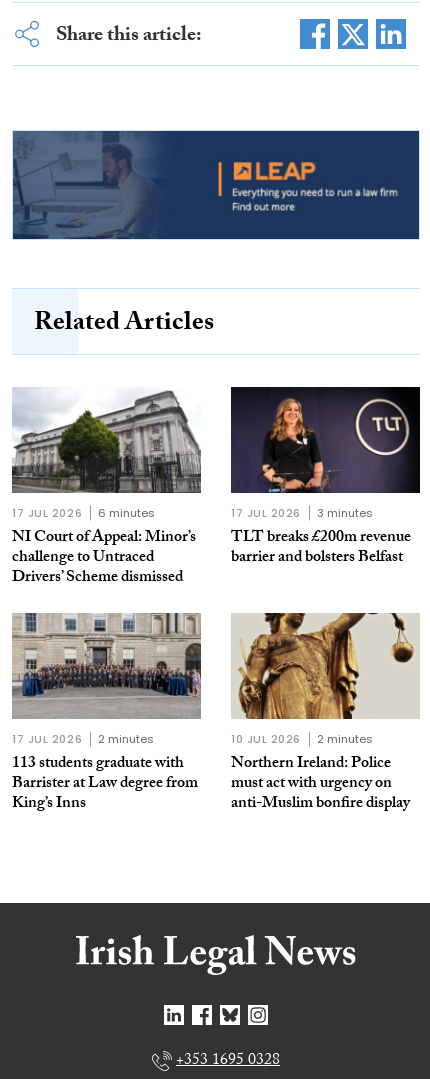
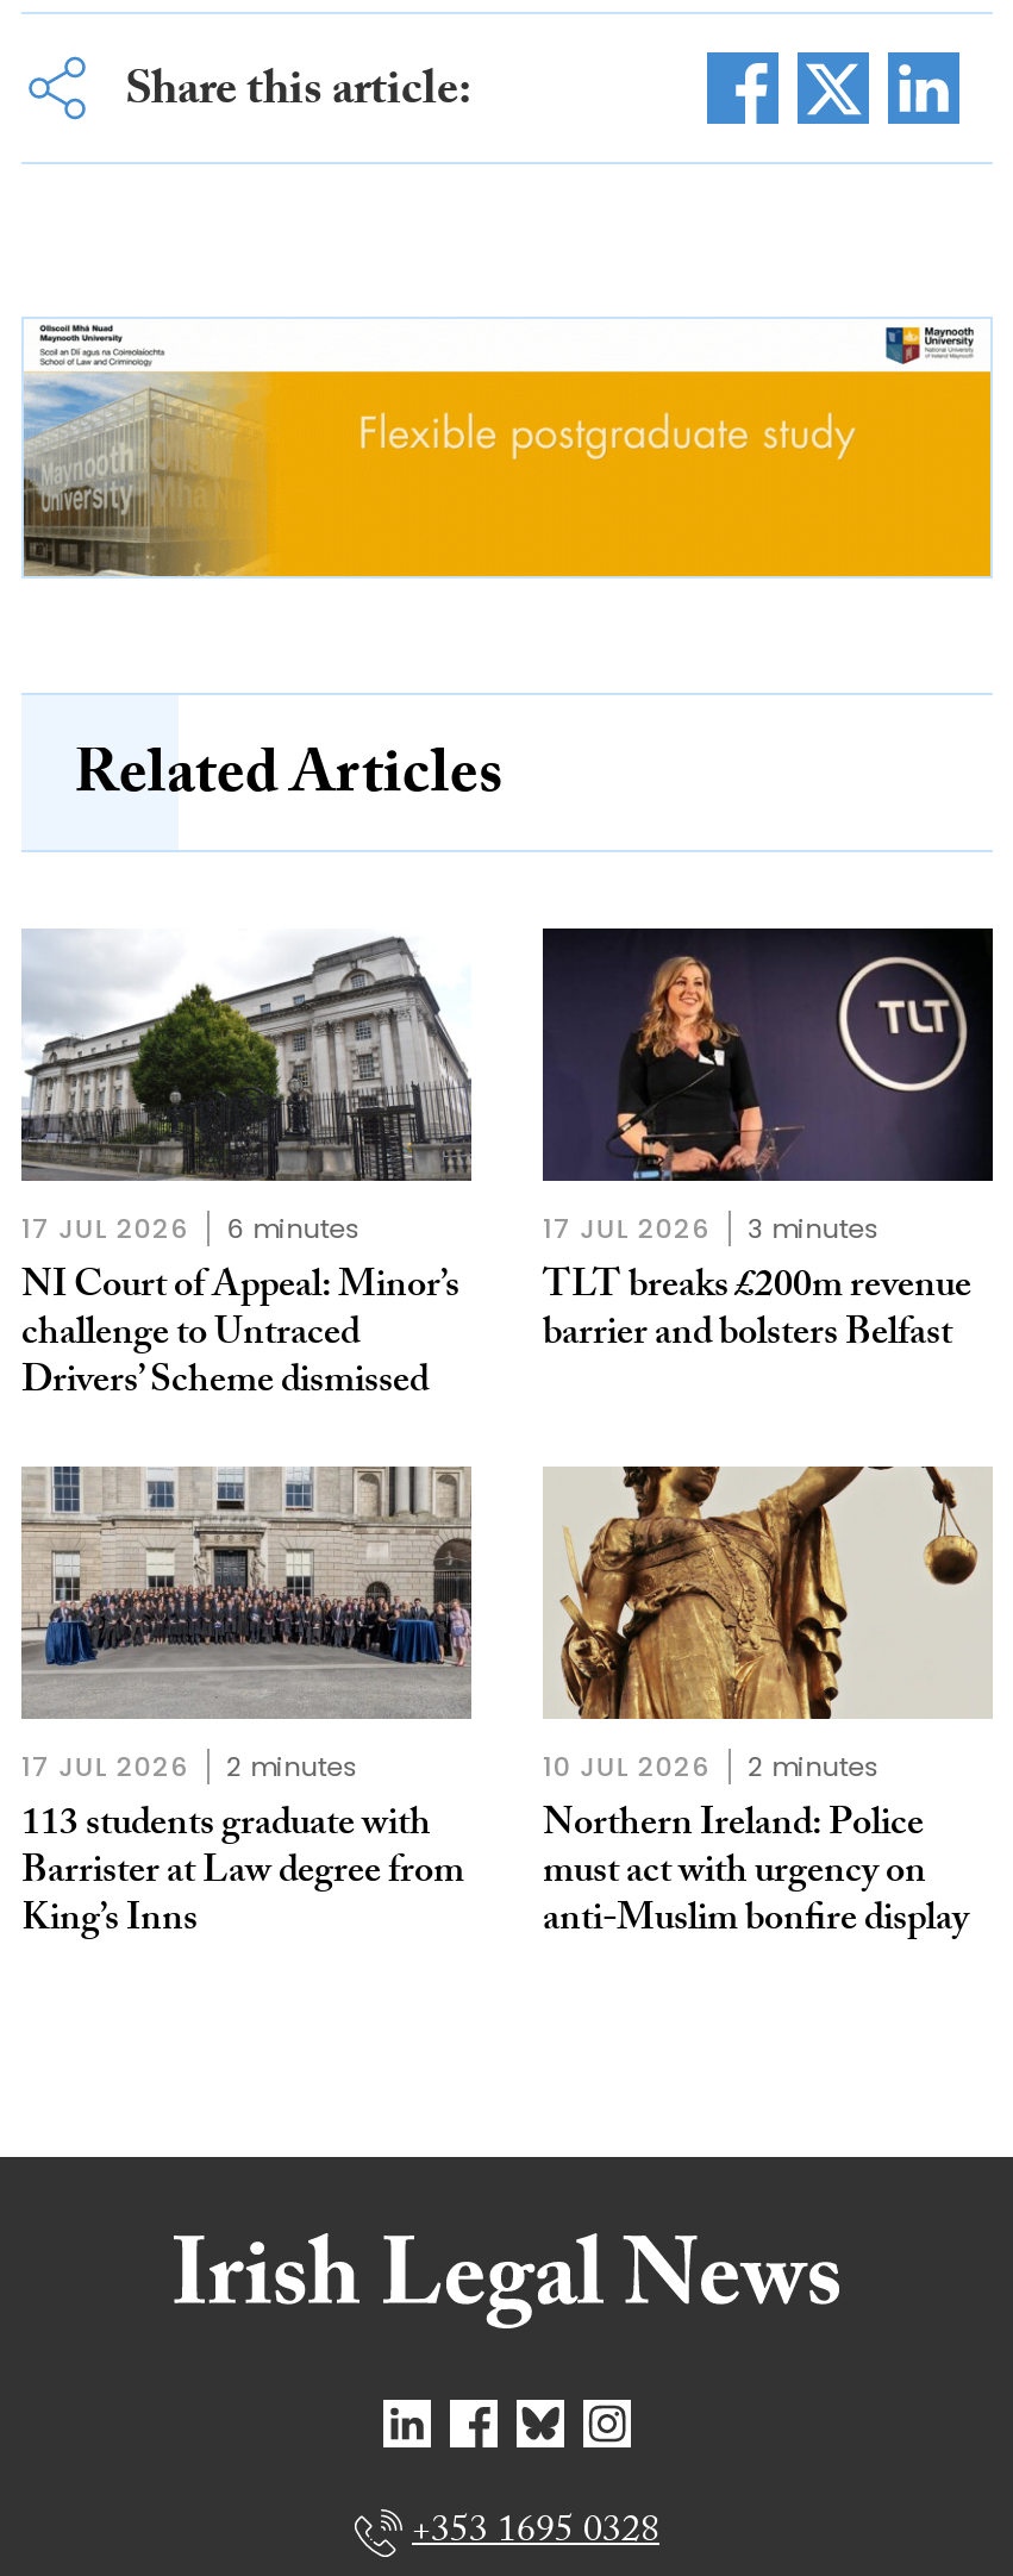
[12,130,420,240] [image] -> [21,319,993,579] [image]

